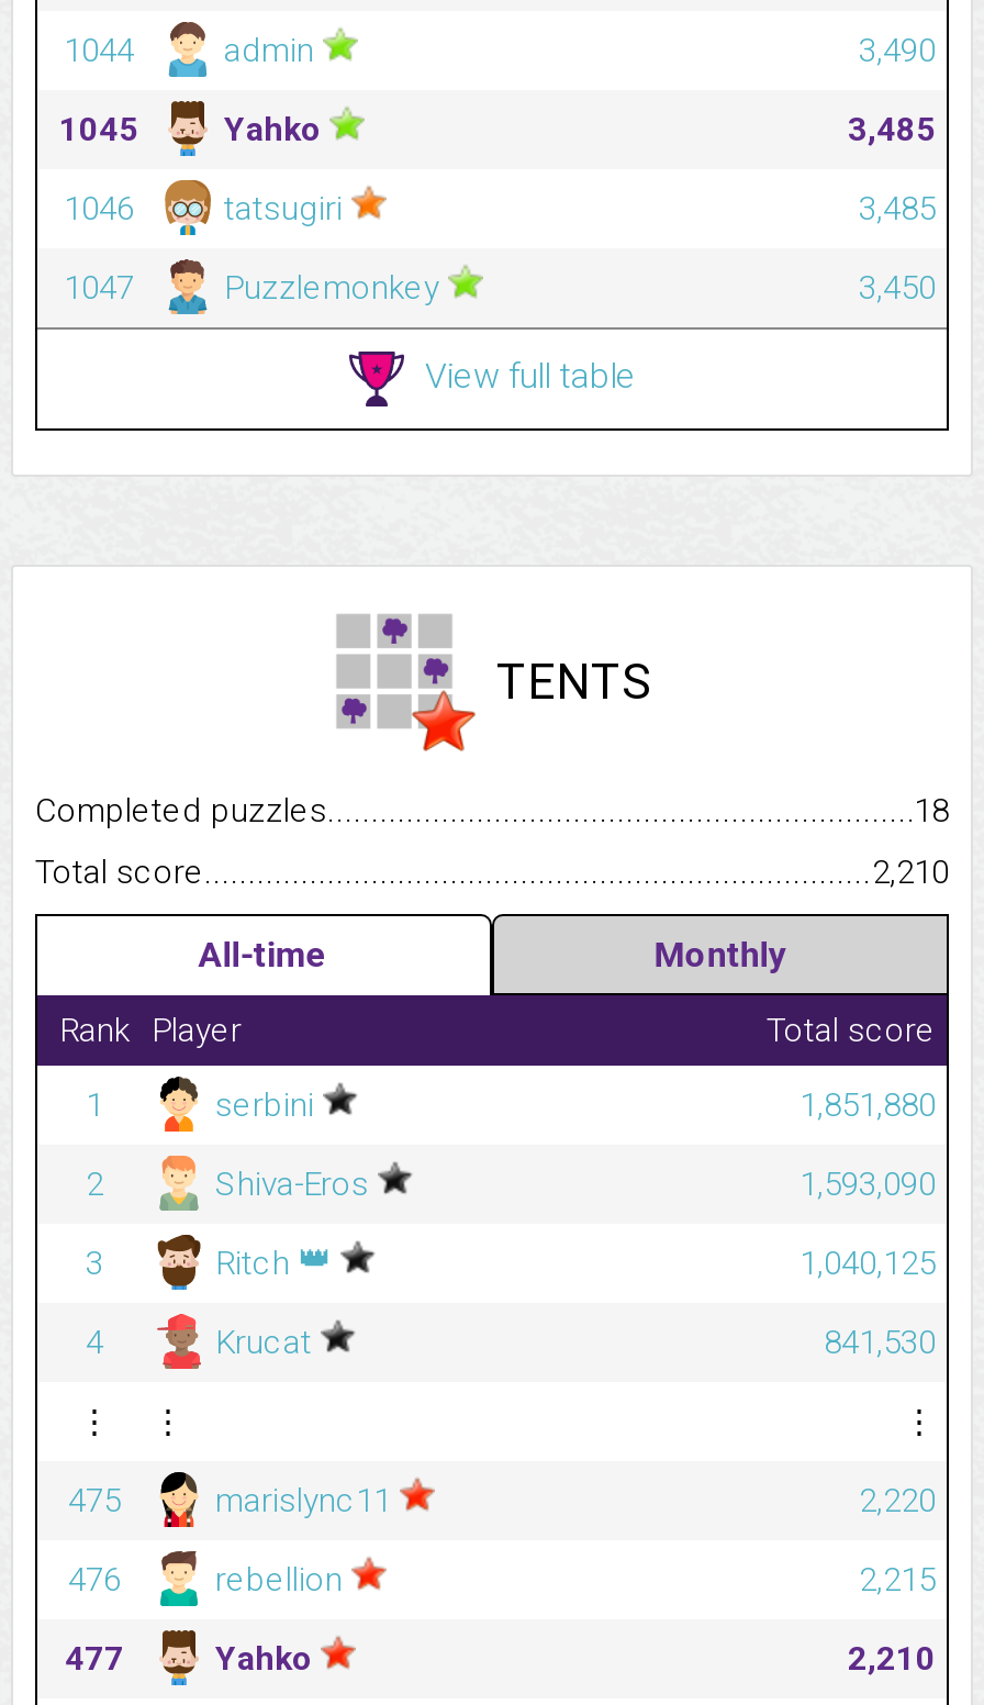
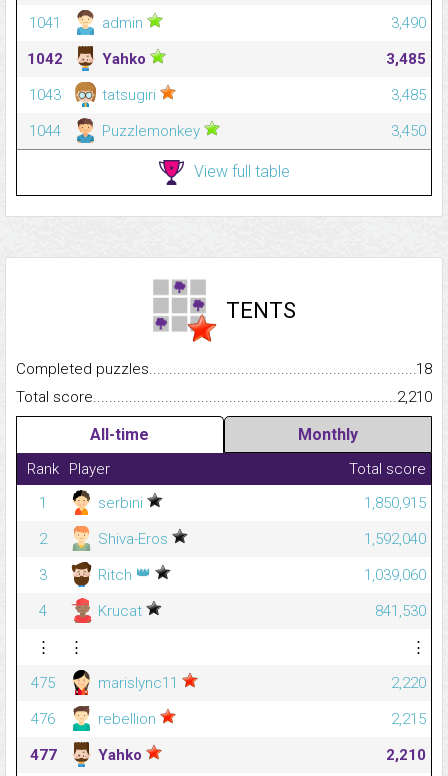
[64,31,134,71] 1044 -> [29,14,61,32] 1041
[59,110,329,150] 1045 Yahko -> [27,50,150,68] 1042 Yahko
[64,189,134,229] 1046 -> [29,86,61,104] 1043
[64,268,134,308] 1047 -> [29,122,61,140] 1044
[800,1086,936,1125] 1,851,880 -> [364,494,426,512] 1,850,915
[800,1165,936,1204] 1,593,090 -> [364,530,426,548] 1,592,040
[800,1244,936,1283] 1,040,125 -> [364,566,426,584] 1,039,060

